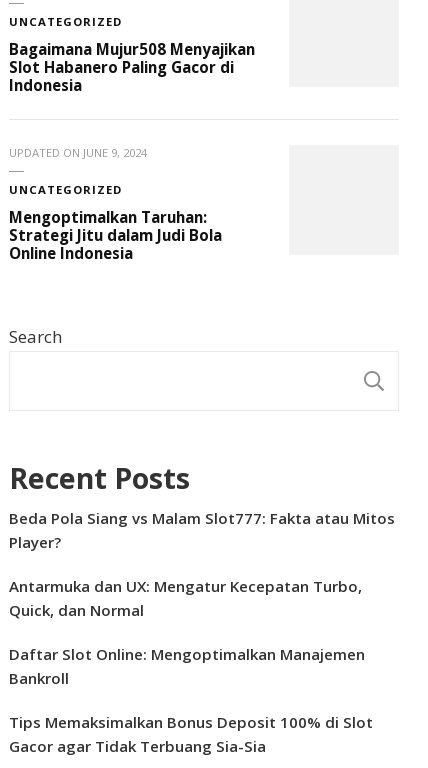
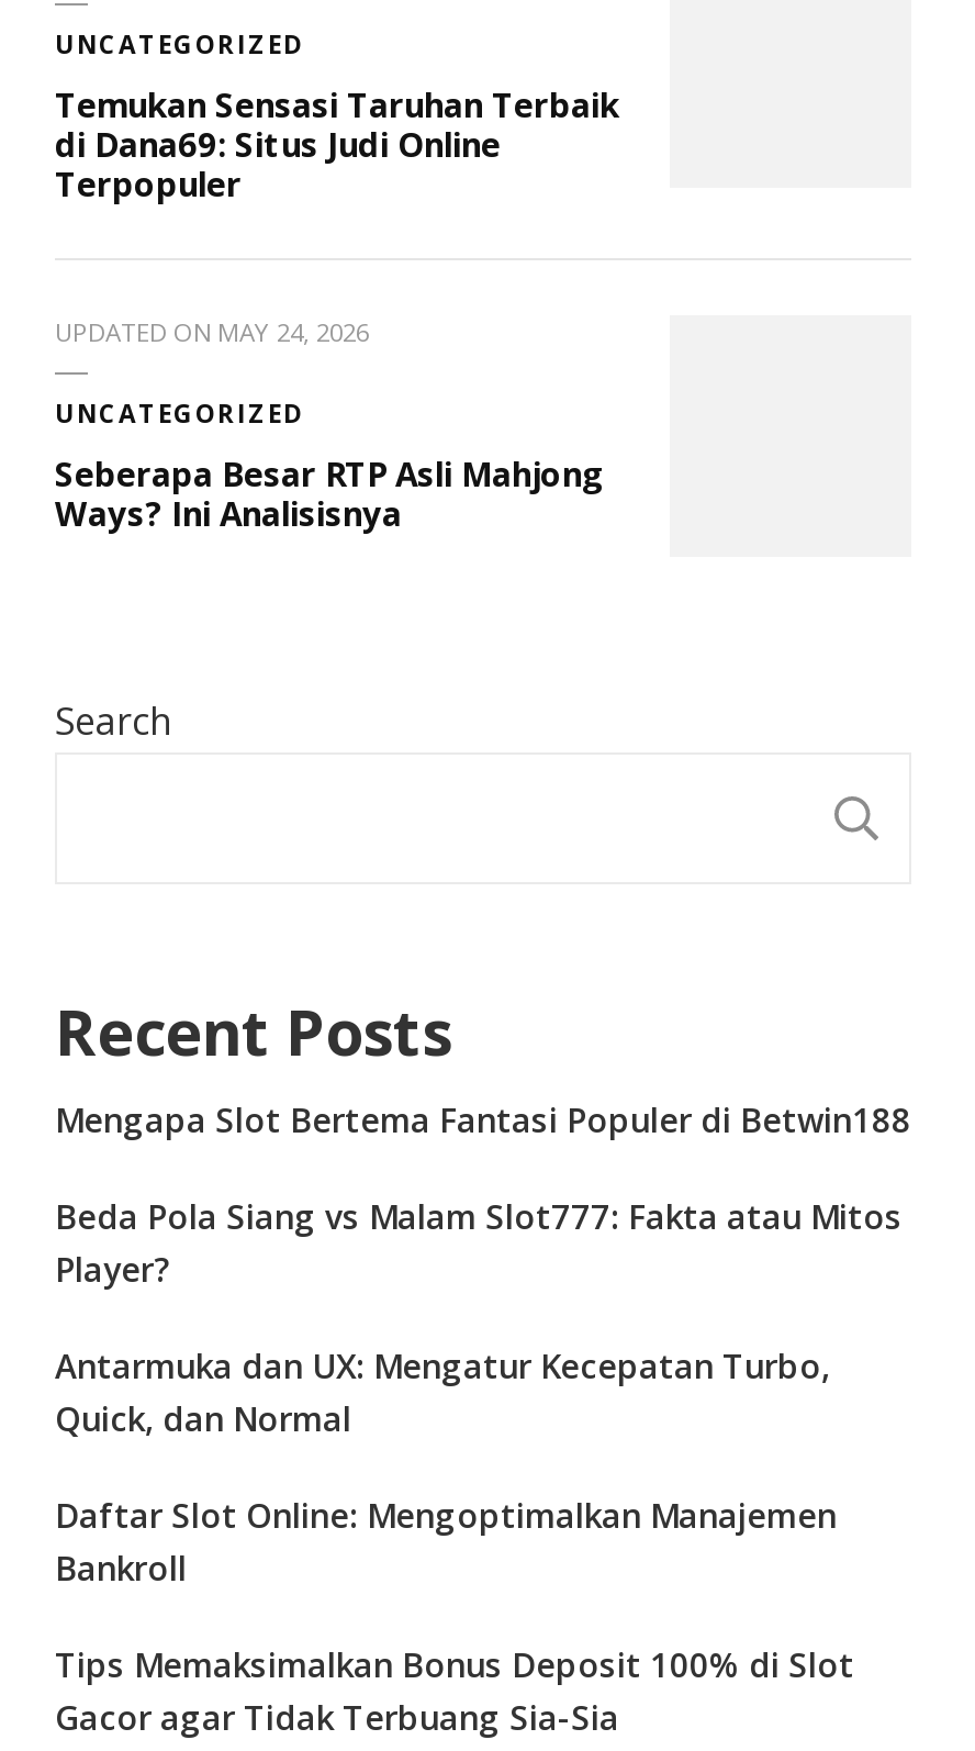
[9,39,255,95] Bagaimana Mujur508 Menyajikan | Slot Habanero Paling Gacor di | Indonesia -> [55,82,619,205] Temukan Sensasi Taruhan Terbaik | di Dana69: Situs Judi Online | Terpopuler
[9,145,147,160] UPDATED ON JUNE 9, 2024 -> [55,314,369,347] UPDATED ON MAY 24, 2026
[9,207,222,263] Mengoptimalkan Taruhan: | Strategi Jitu dalam Judi Bola | Online Indonesia -> [55,451,604,534] Seberapa Besar RTP Asli Mahjong | Ways? Ini Analisisnya
none -> [55,1097,911,1140] Mengapa Slot Bertema Fantasi Populer di Betwin188

